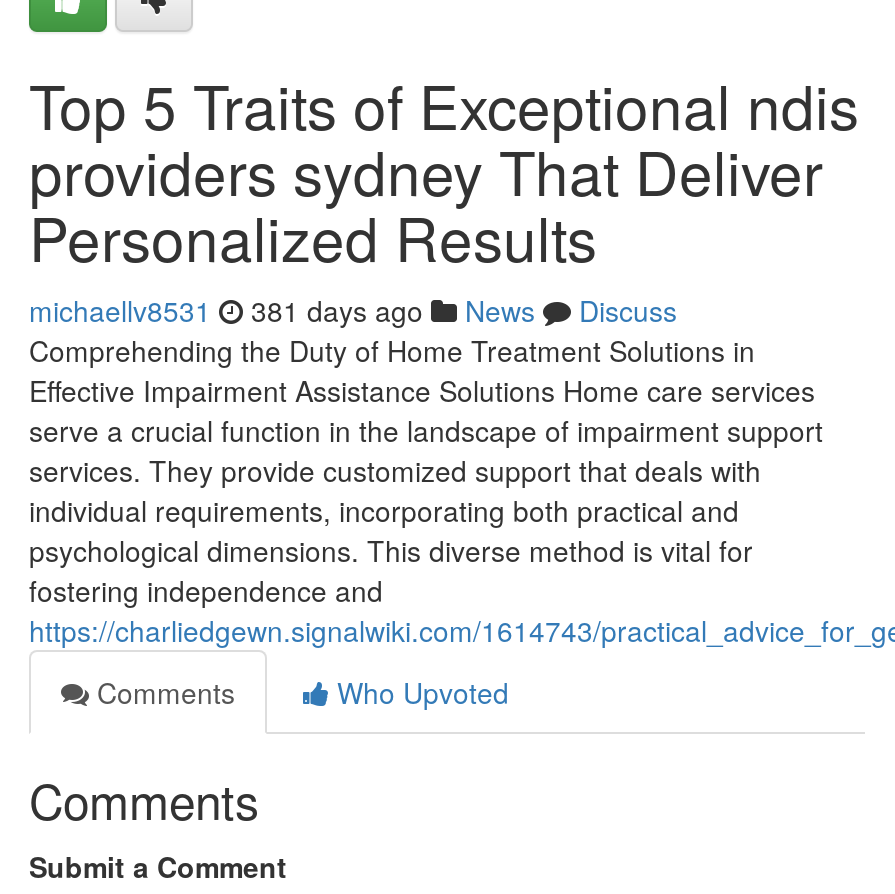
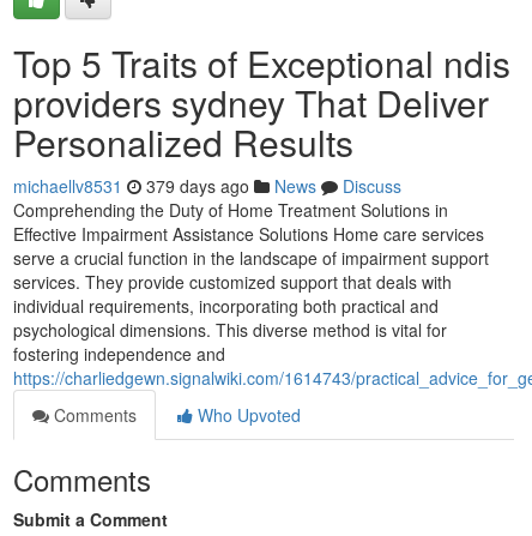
[29,290,677,330] michaellv8531 381 days ago News Discuss -> [13,174,401,198] michaellv8531 379 days ago News Discuss

